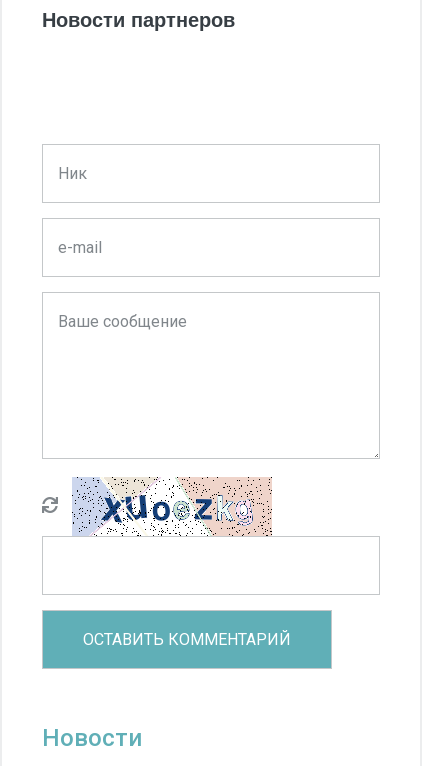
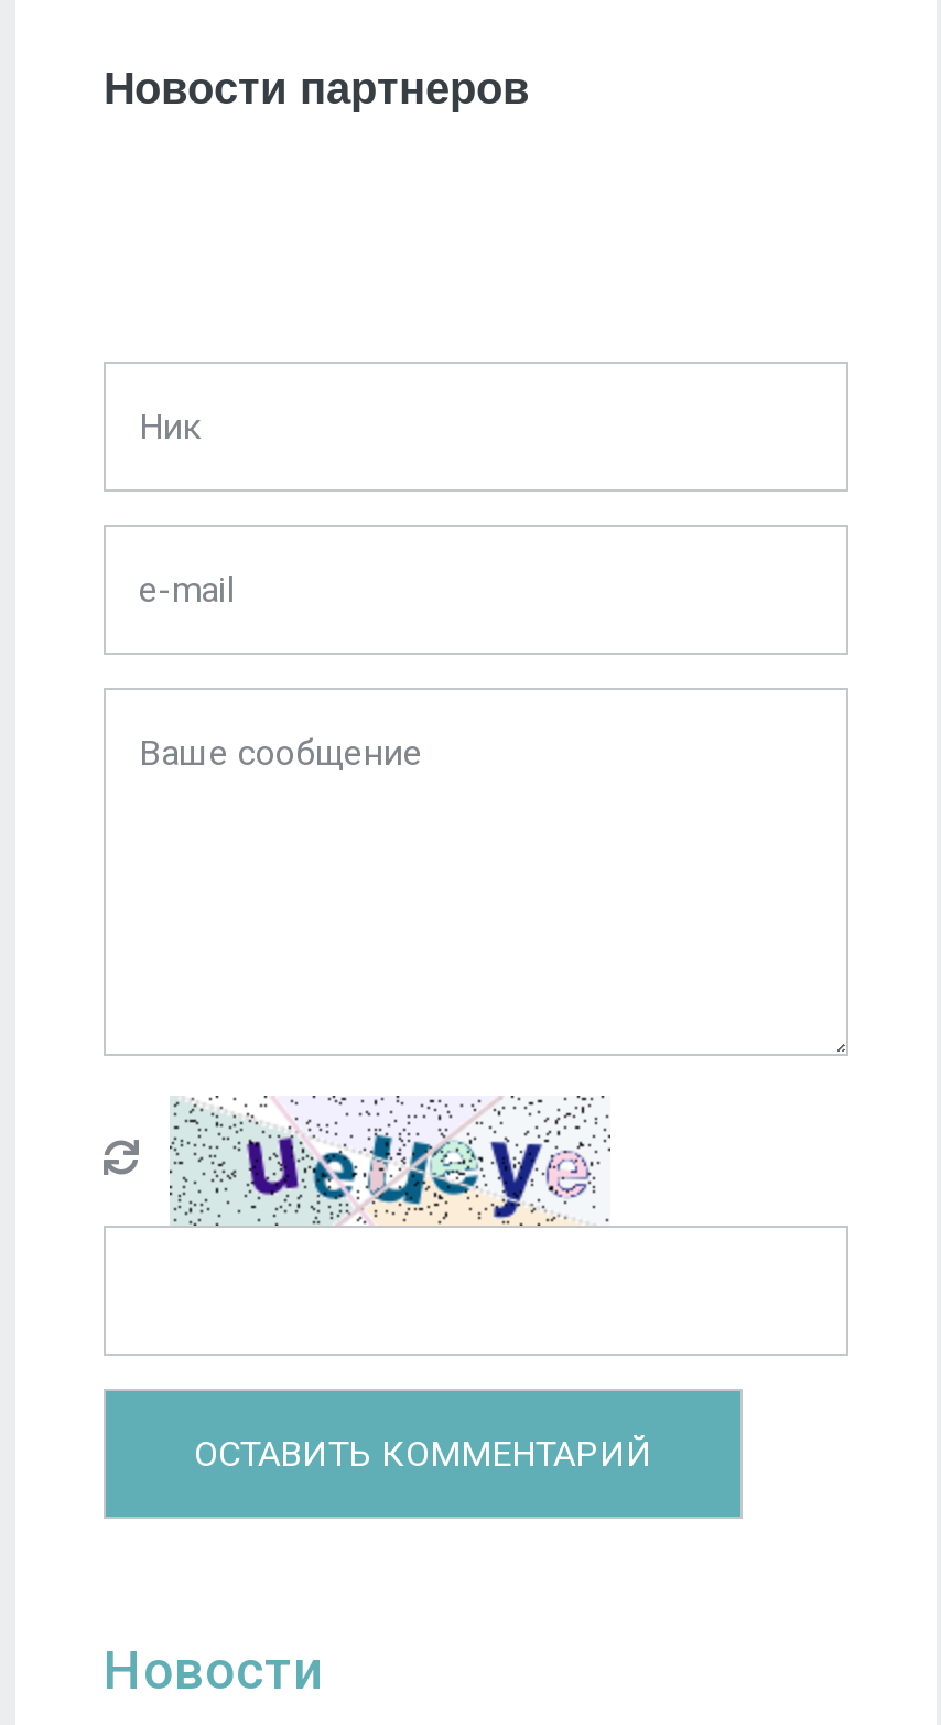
[72,476,273,537] [image] -> [170,1096,610,1228] [image]

